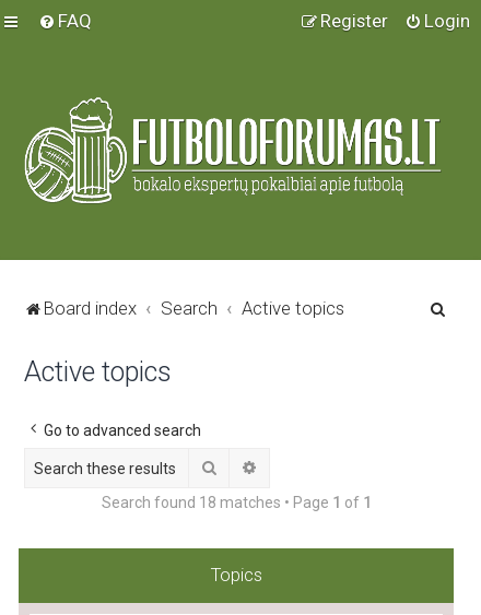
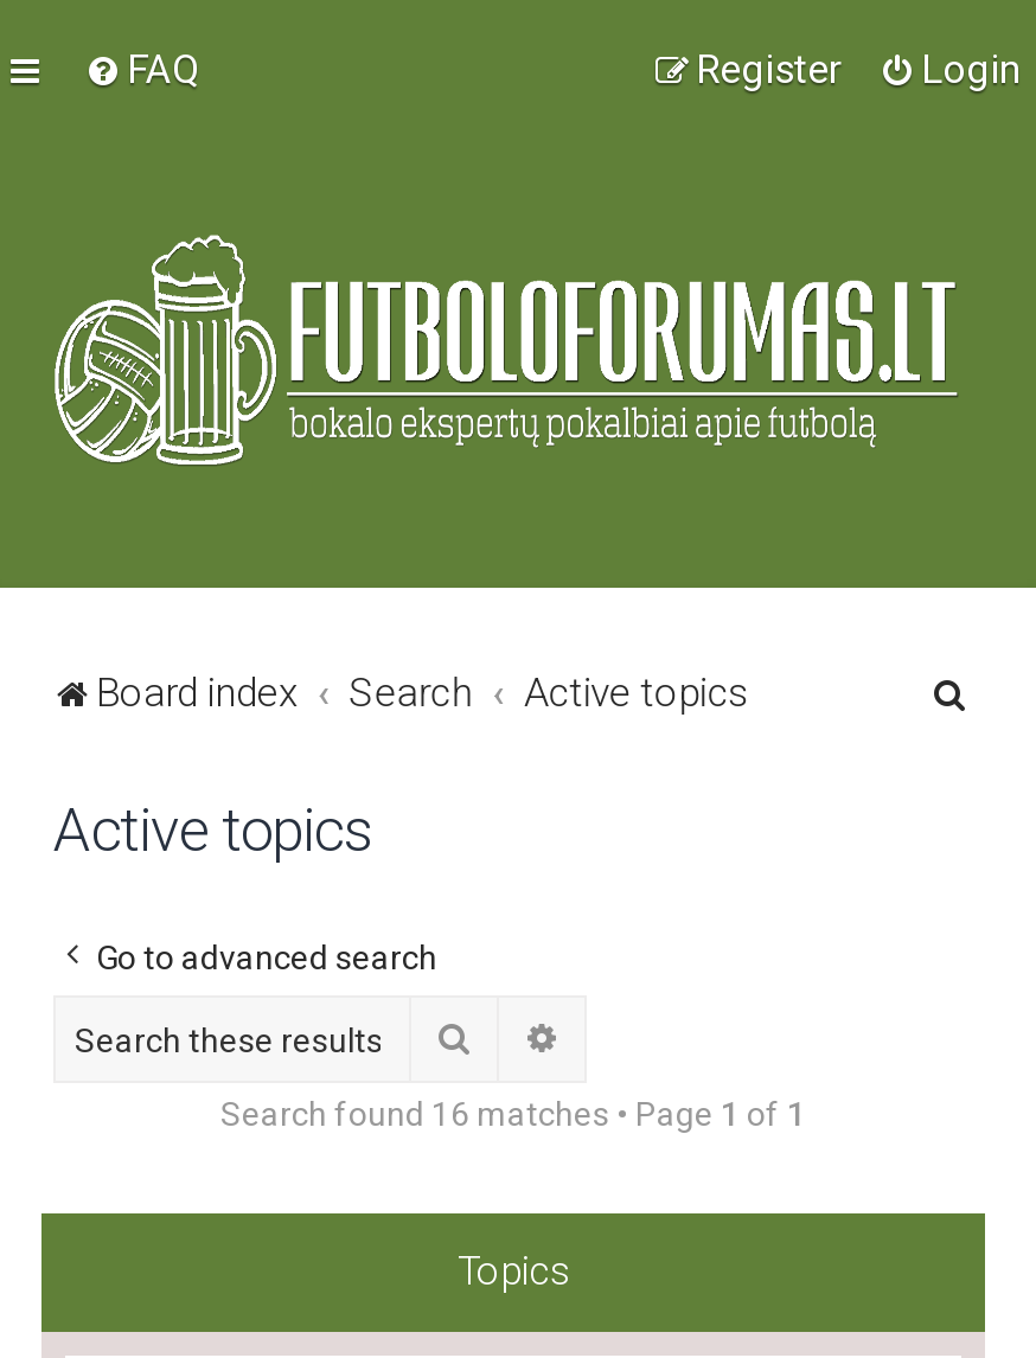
[101,494,371,511] Search found 18 matches • Page 1 of 1 -> [220,1095,806,1133] Search found 16 matches • Page 1 of 1

